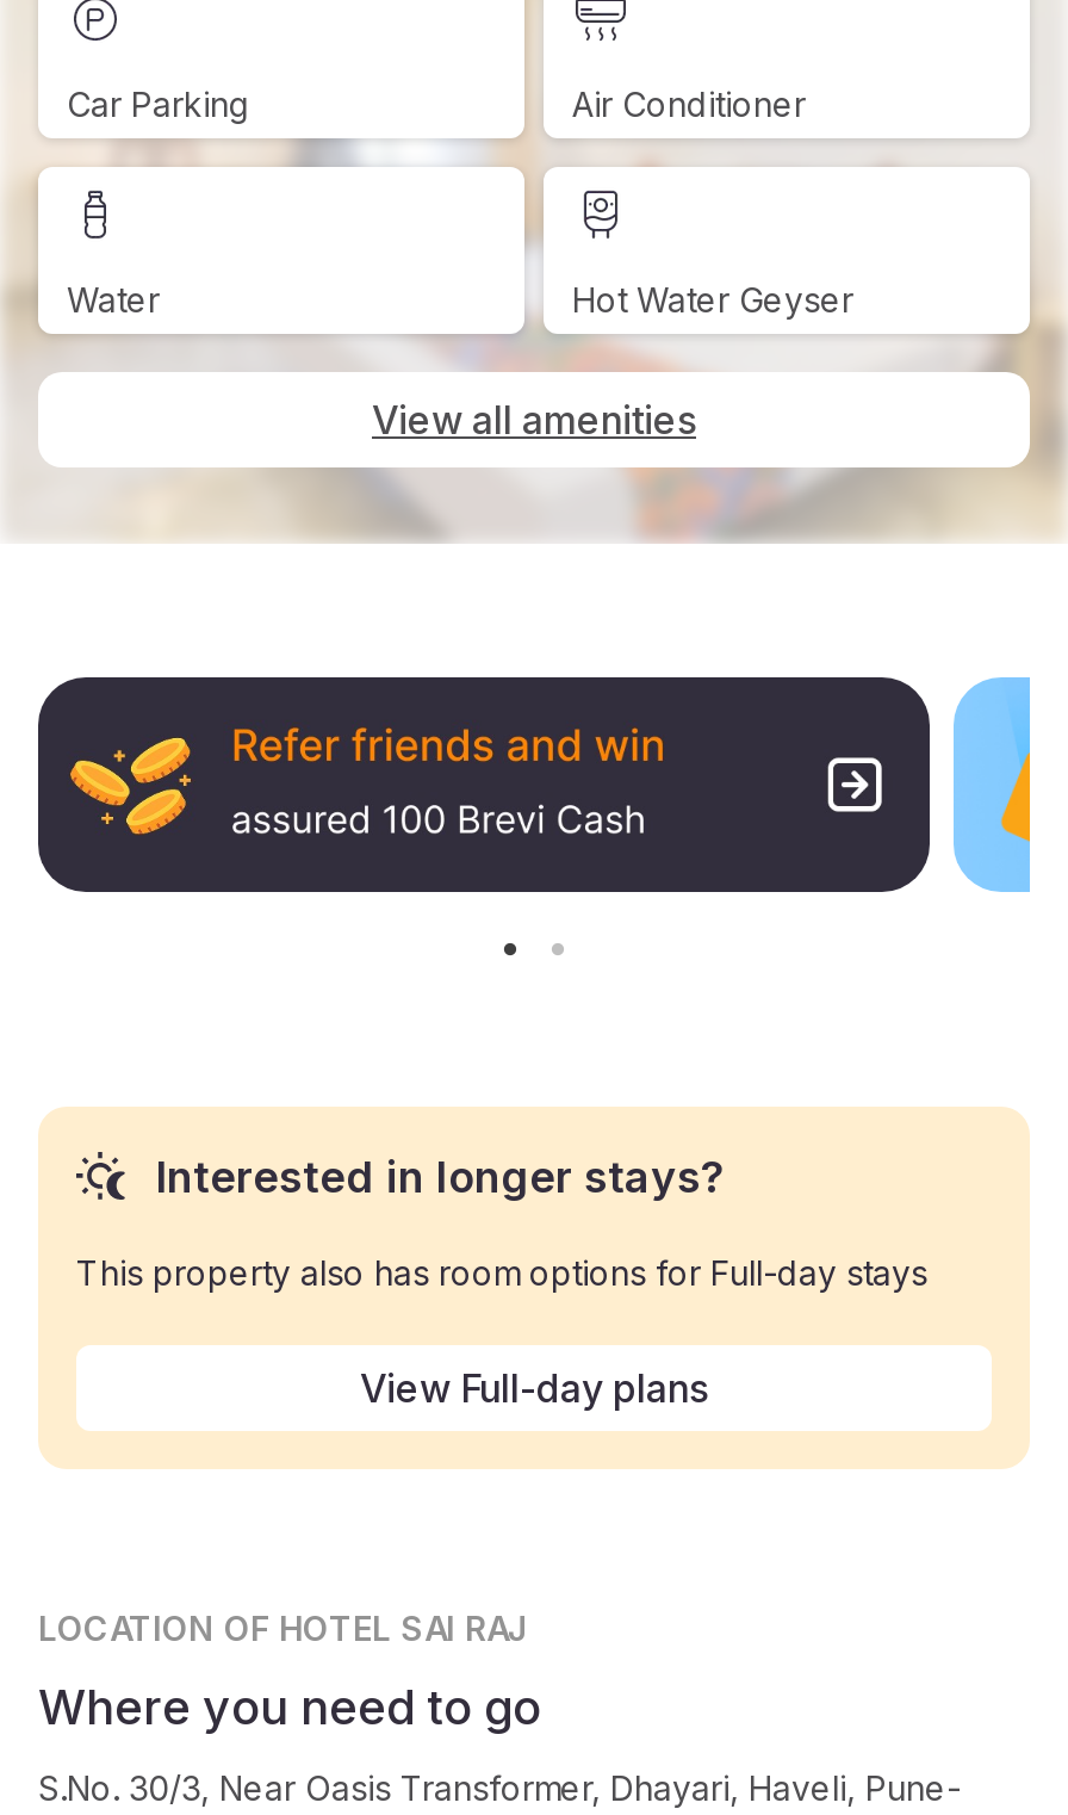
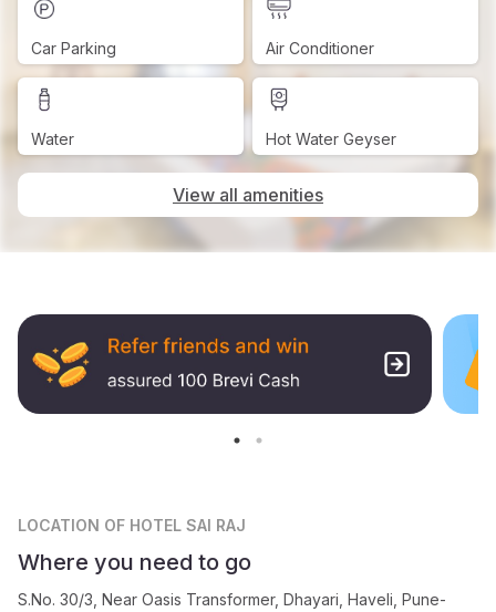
[38,1107,1030,1469] [image] | Interested in longer stays? | This property also has room options for Full-day stays | View Full-day plans -> none

